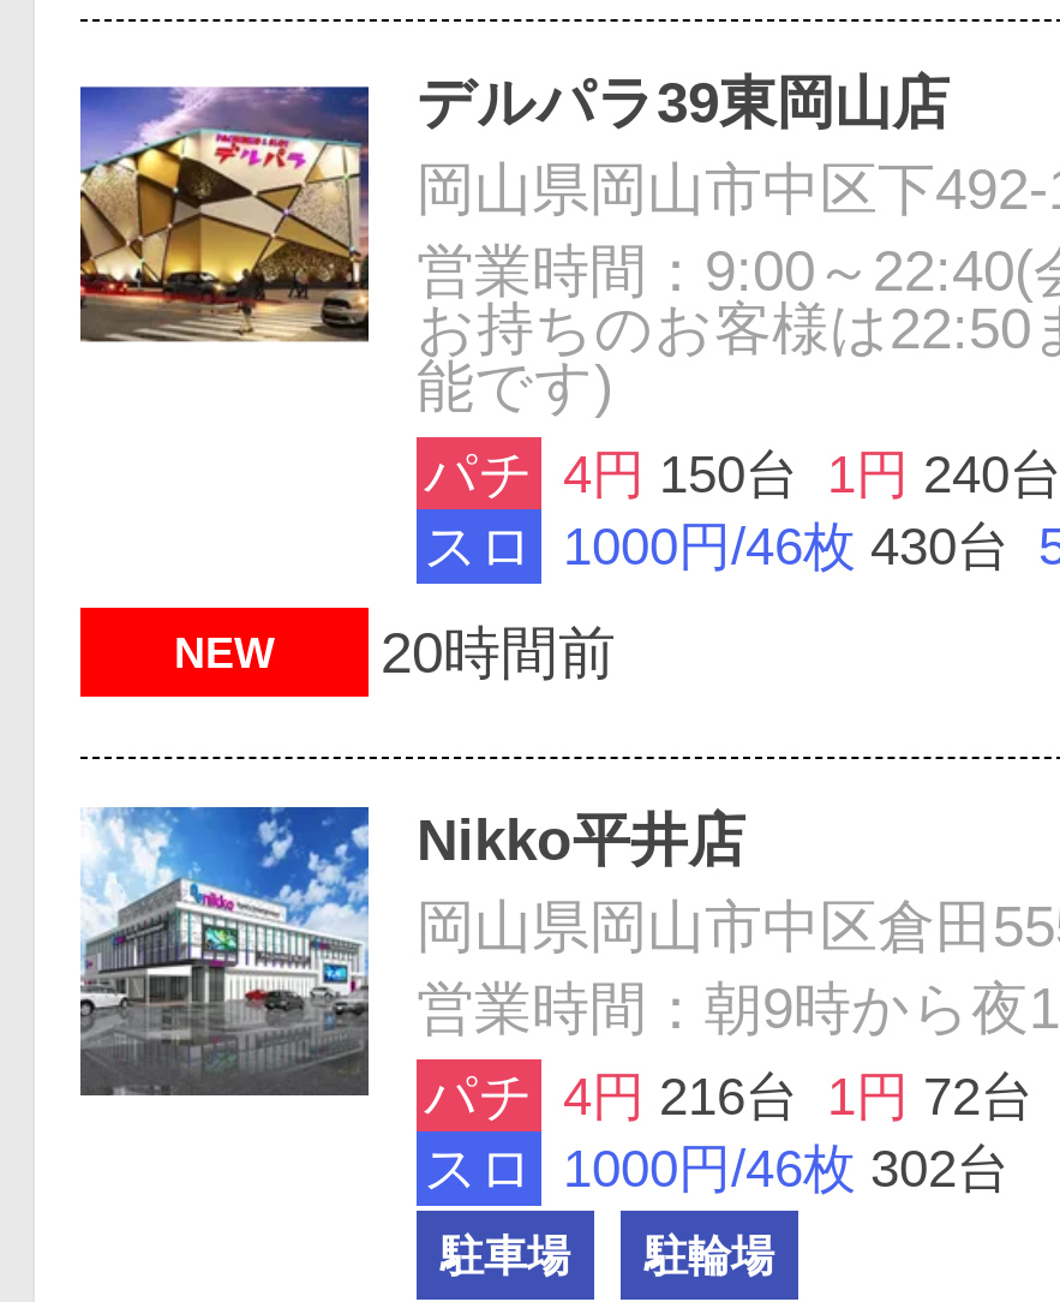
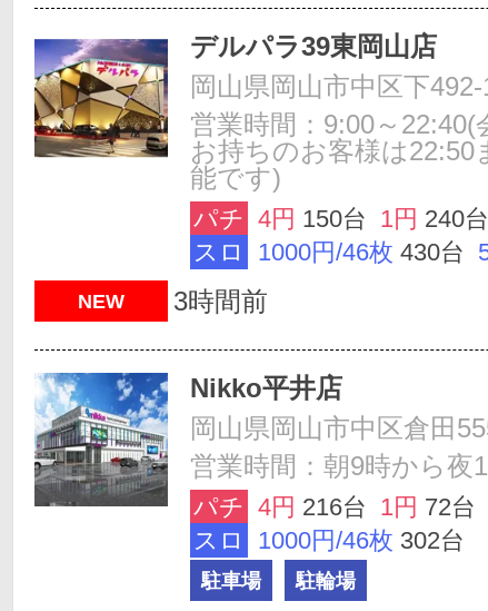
[381,619,616,683] 20時間前 -> [173,285,268,316] 3時間前

